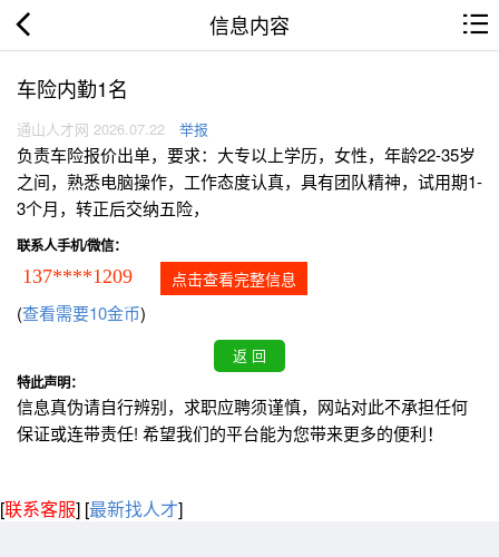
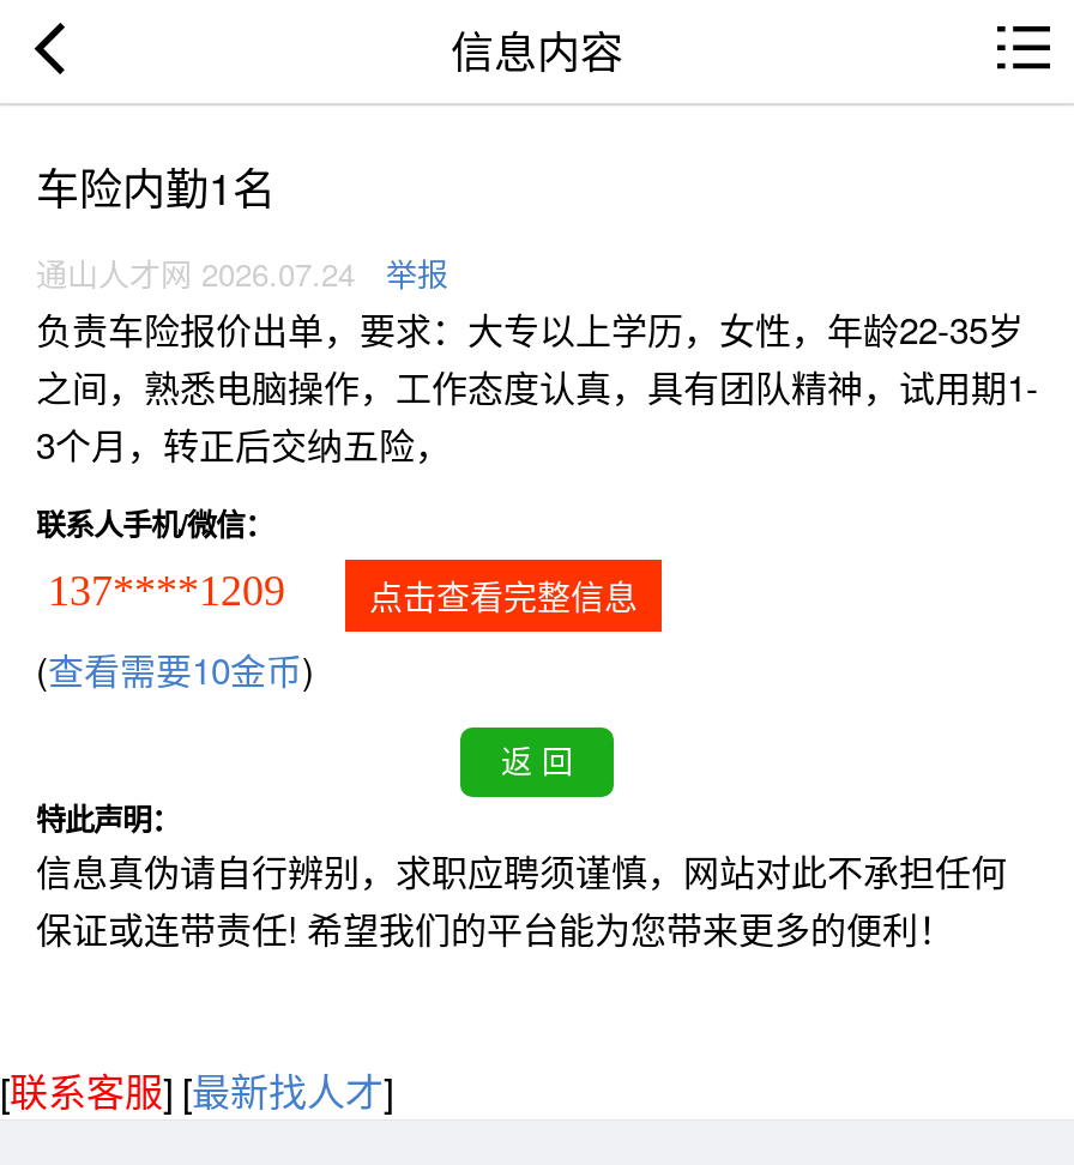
[17,118,208,139] 通山人才网 2026.07.22 举报 -> [36,251,448,297] 通山人才网 2026.07.24 举报

